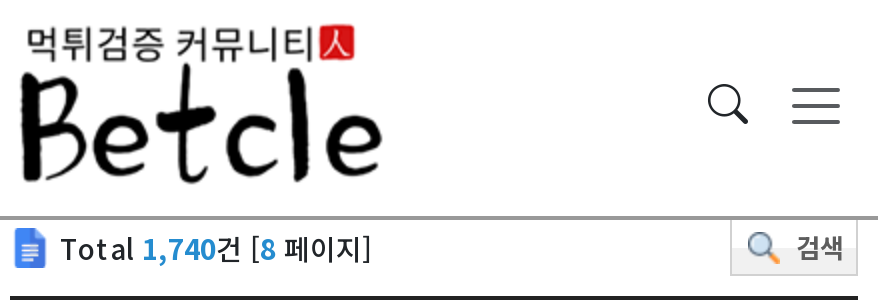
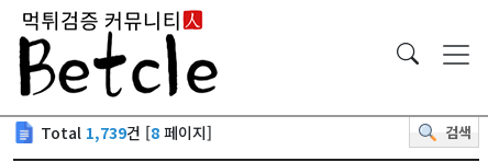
[60,227,372,267] Total 1,740건 [8 페이지] -> [41,121,212,143] Total 1,739건 [8 페이지]

